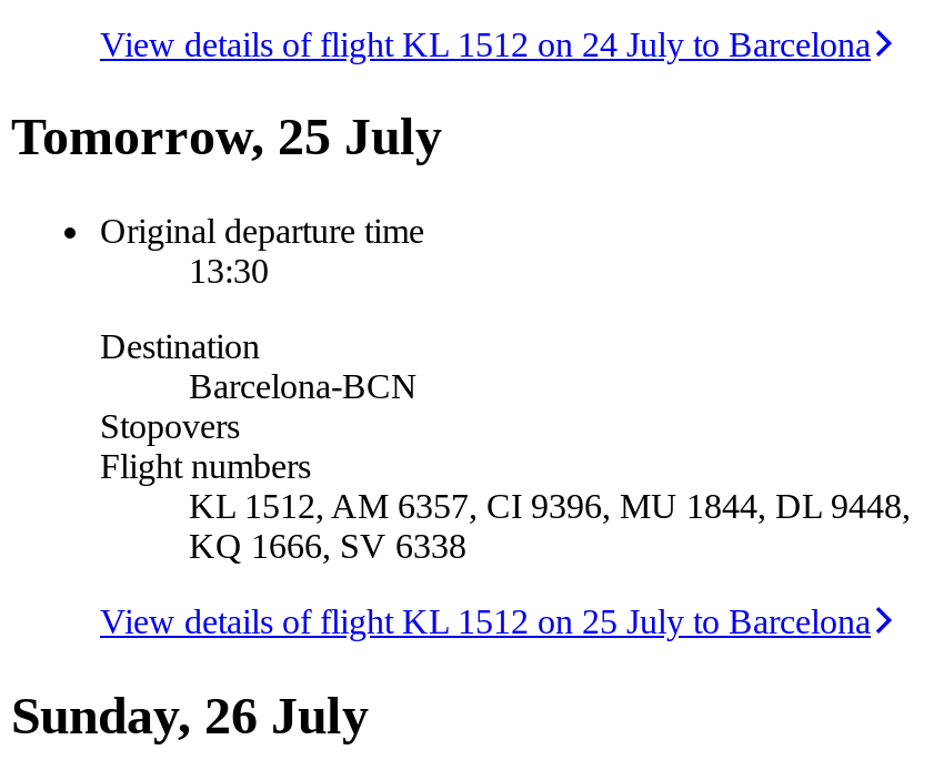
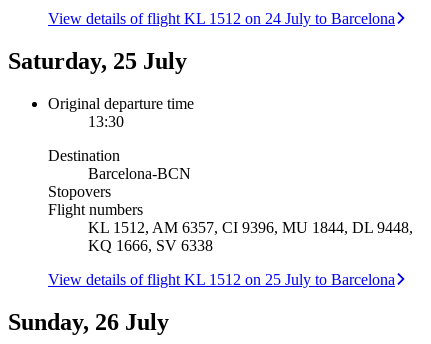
[11,109,442,166] Tomorrow, 25 July -> [8,48,187,74] Saturday, 25 July

